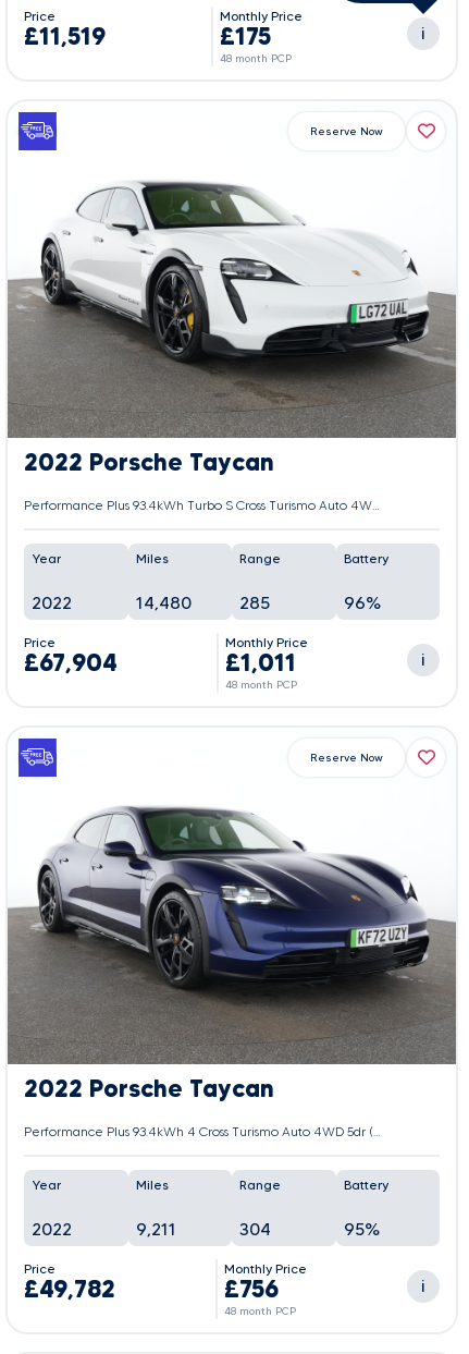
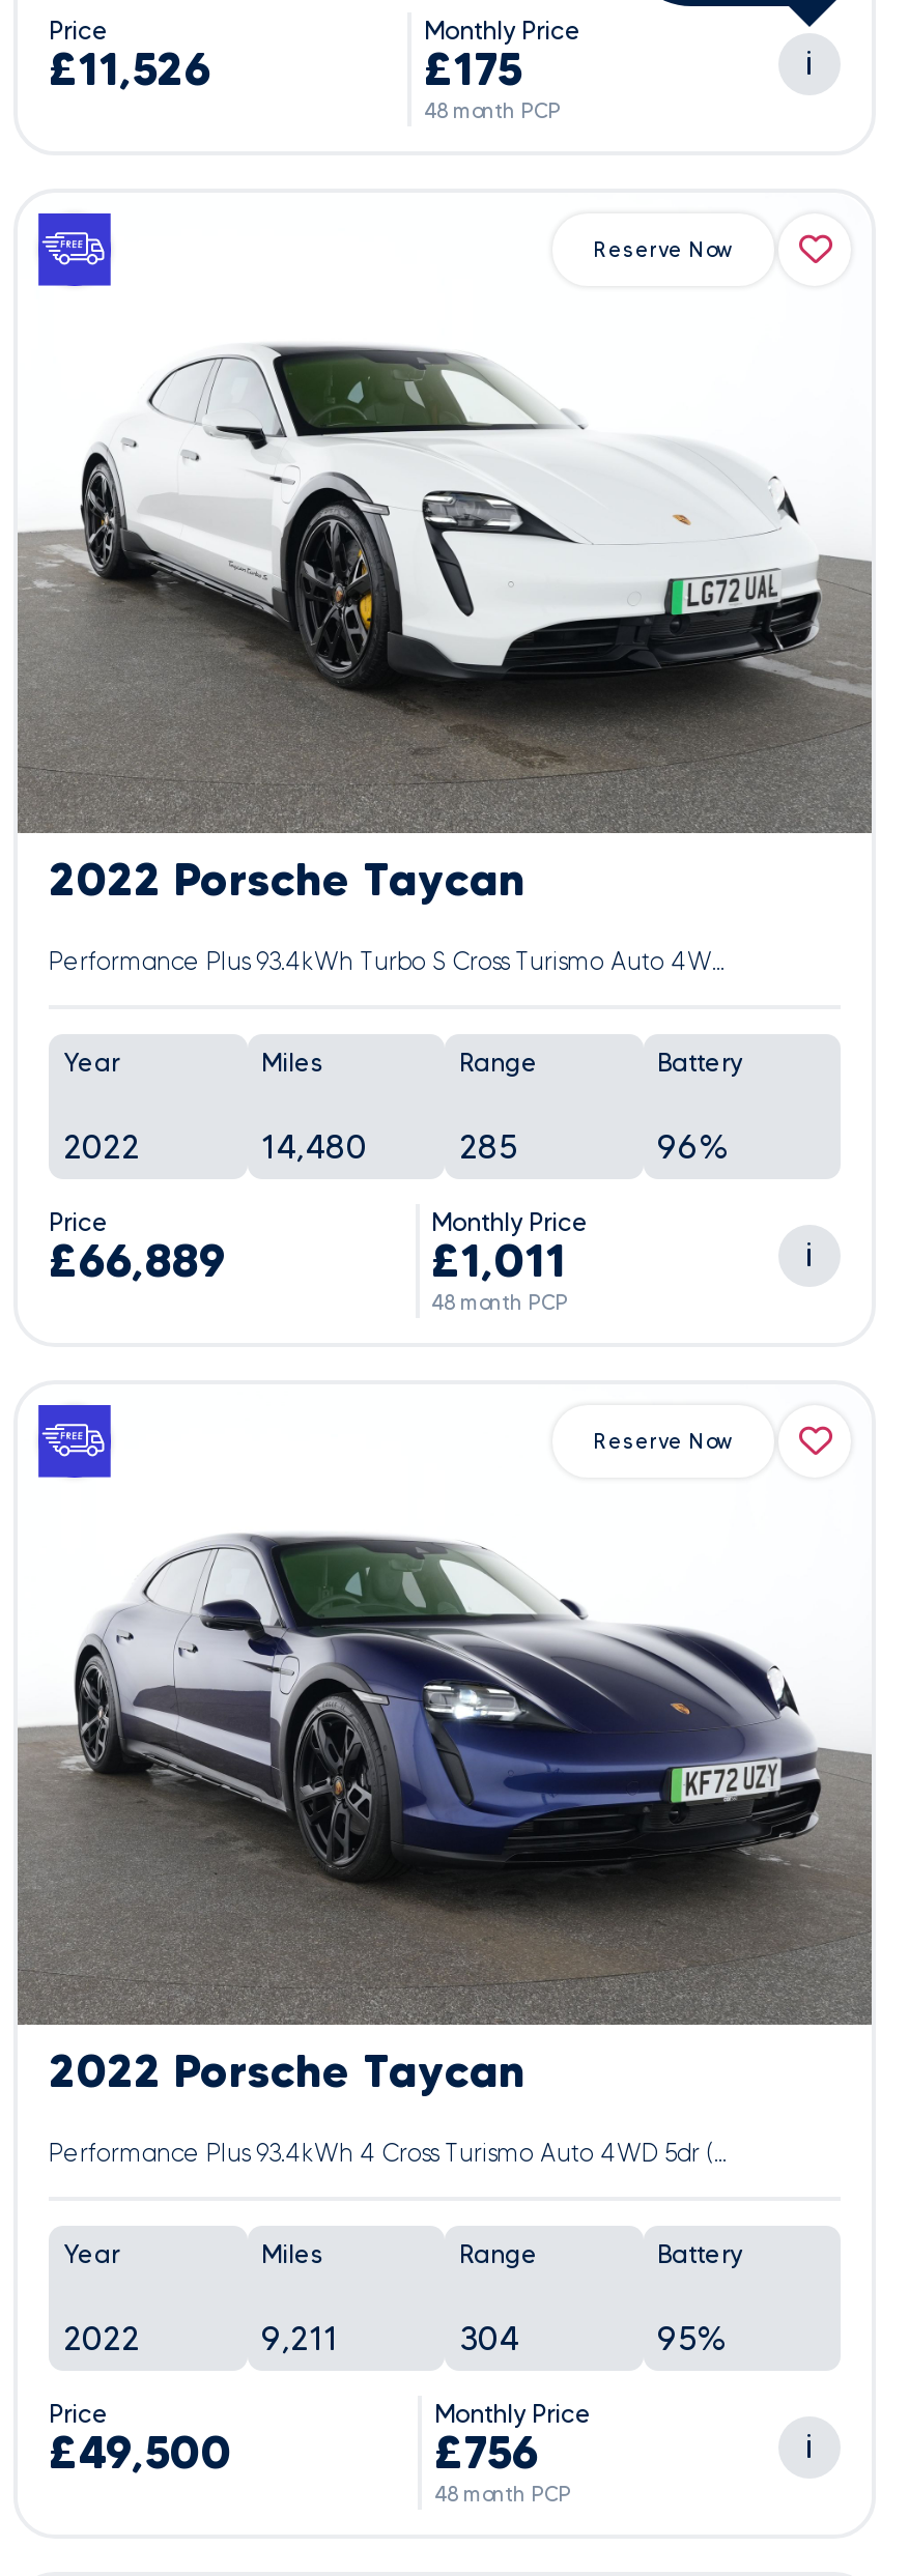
[24,22,106,52] £11,519 -> [49,42,210,98] £11,526
[24,648,118,678] £67,904 -> [49,1233,225,1289] £66,889
[24,1274,115,1304] £49,782 -> [49,2424,231,2480] £49,500

